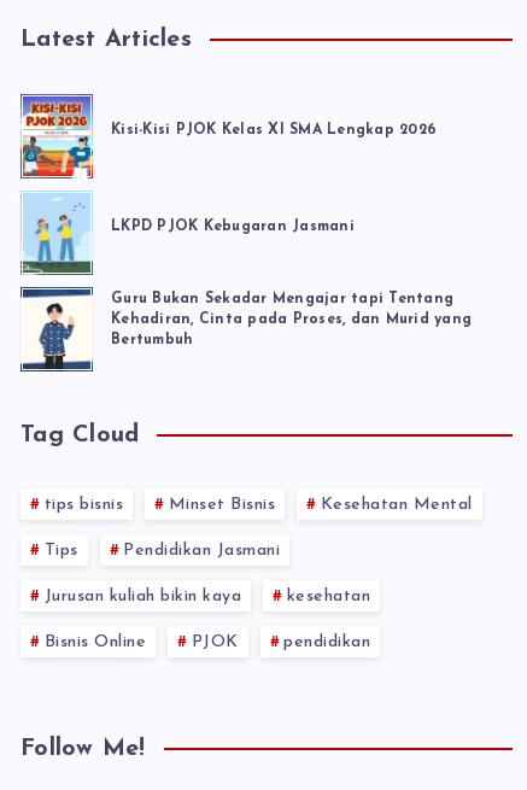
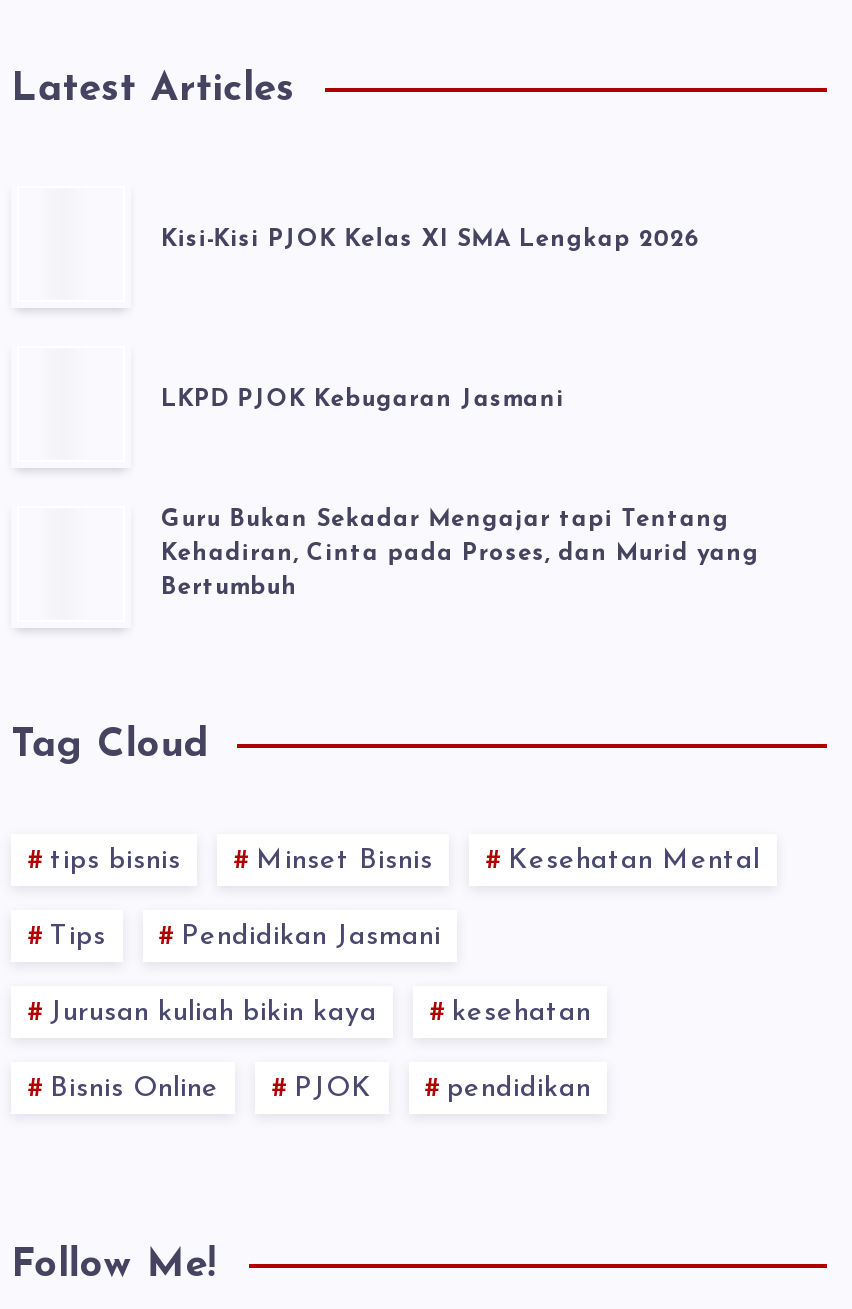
[19,93,94,180] [image] -> none
[19,191,94,276] [image] -> none
[19,286,94,373] [image] -> none

